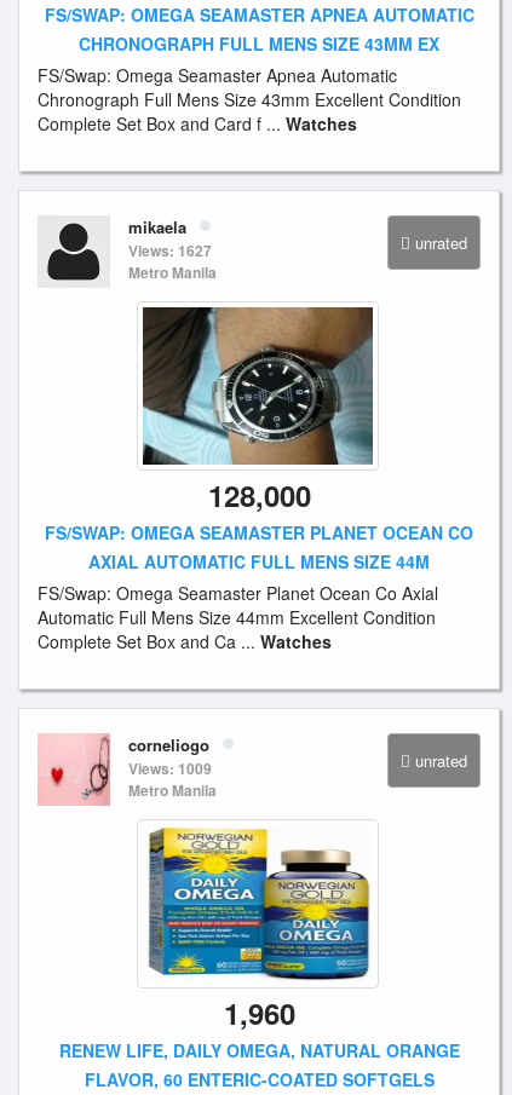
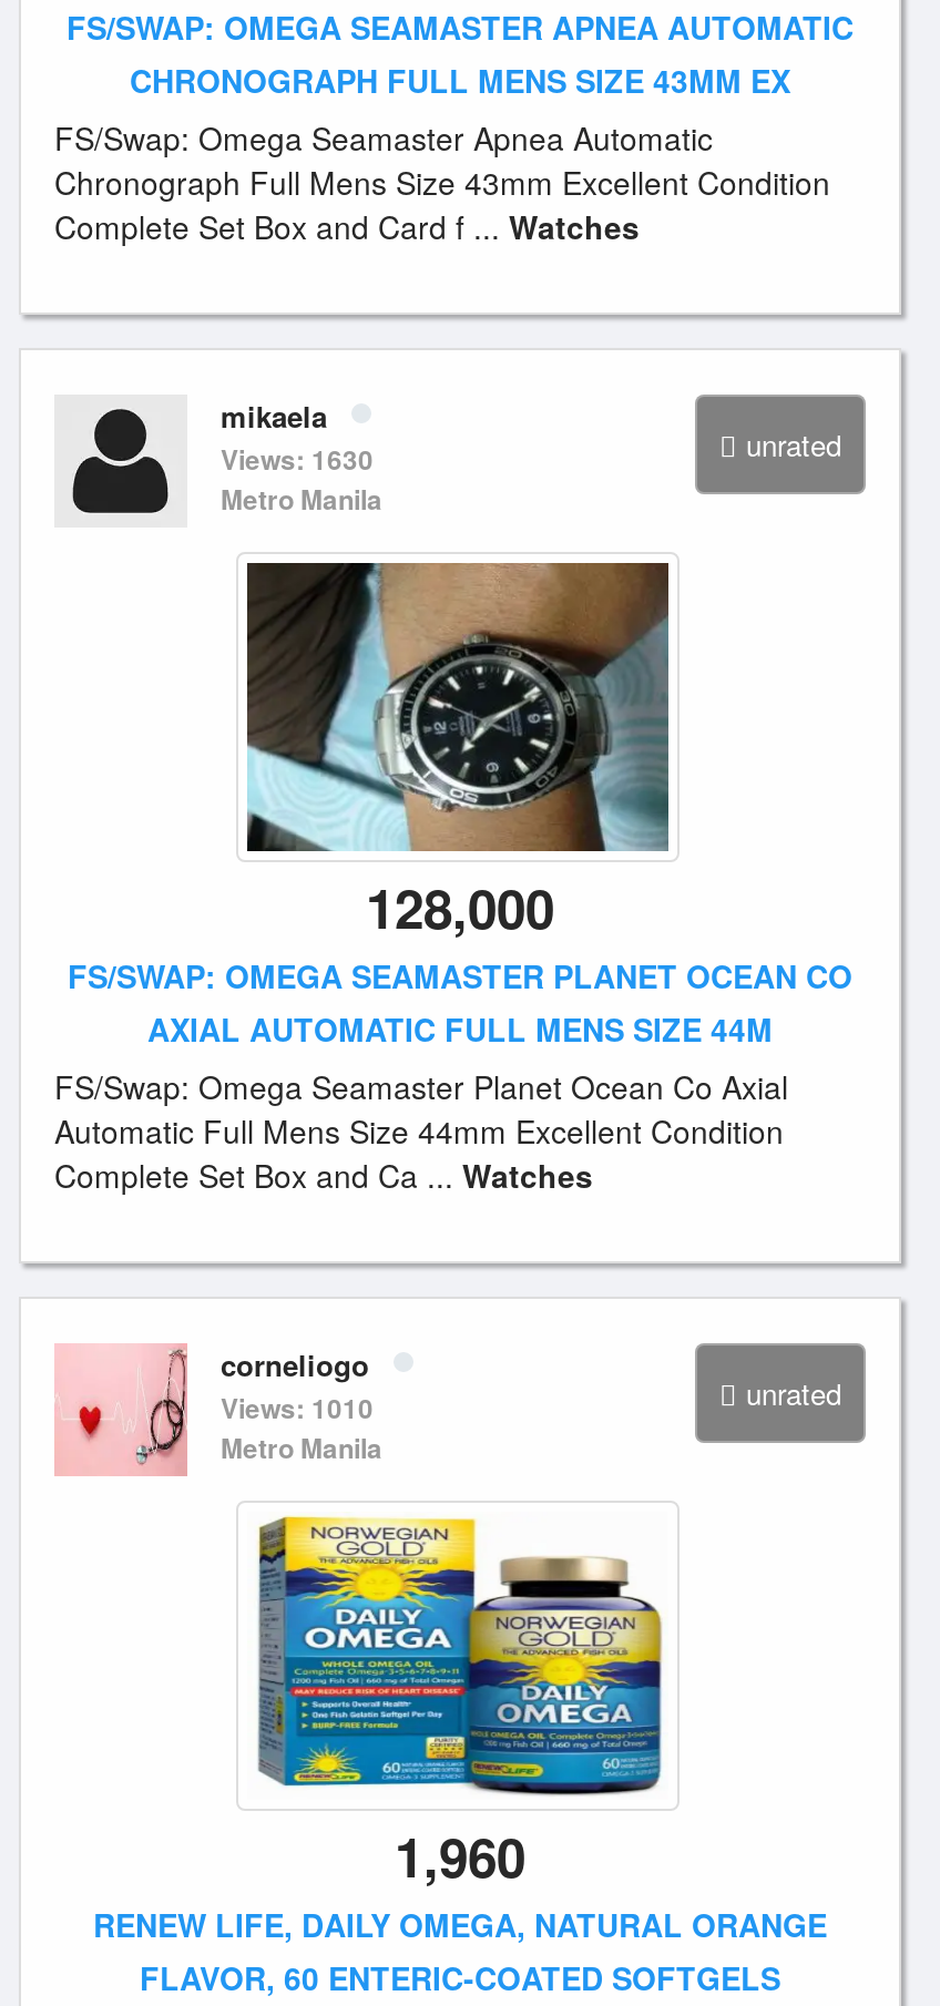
[128,240,212,261] Views: 1627 -> [221,439,374,479] Views: 1630
[128,757,212,779] Views: 1009 -> [221,1388,374,1427] Views: 1010

